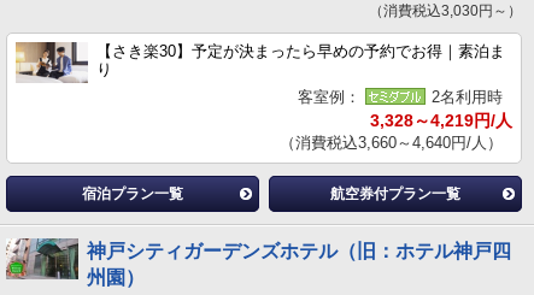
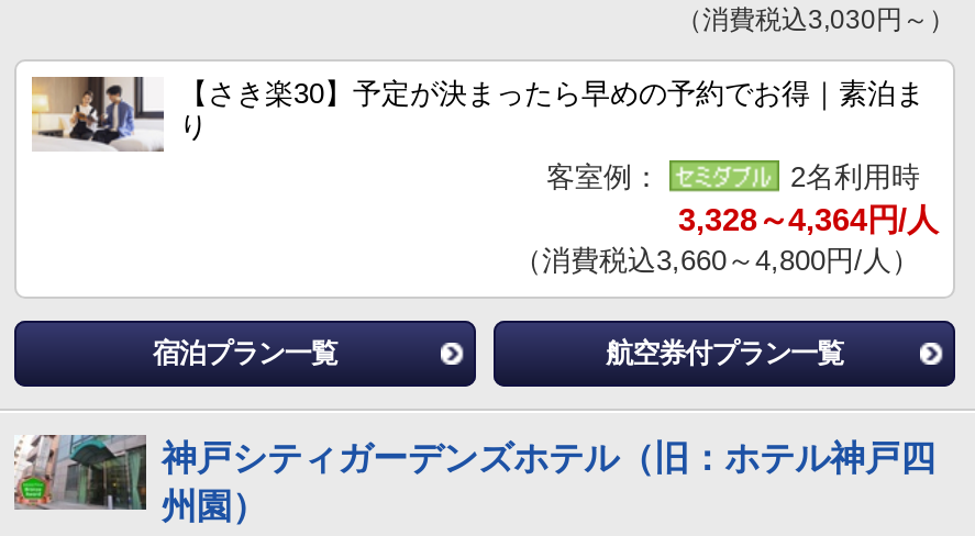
[370,111,512,130] 3,328～4,219円/人 -> [678,203,938,238] 3,328～4,364円/人
[280,134,503,152] （消費税込3,660～4,640円/人） -> [513,244,920,277] （消費税込3,660～4,800円/人）

